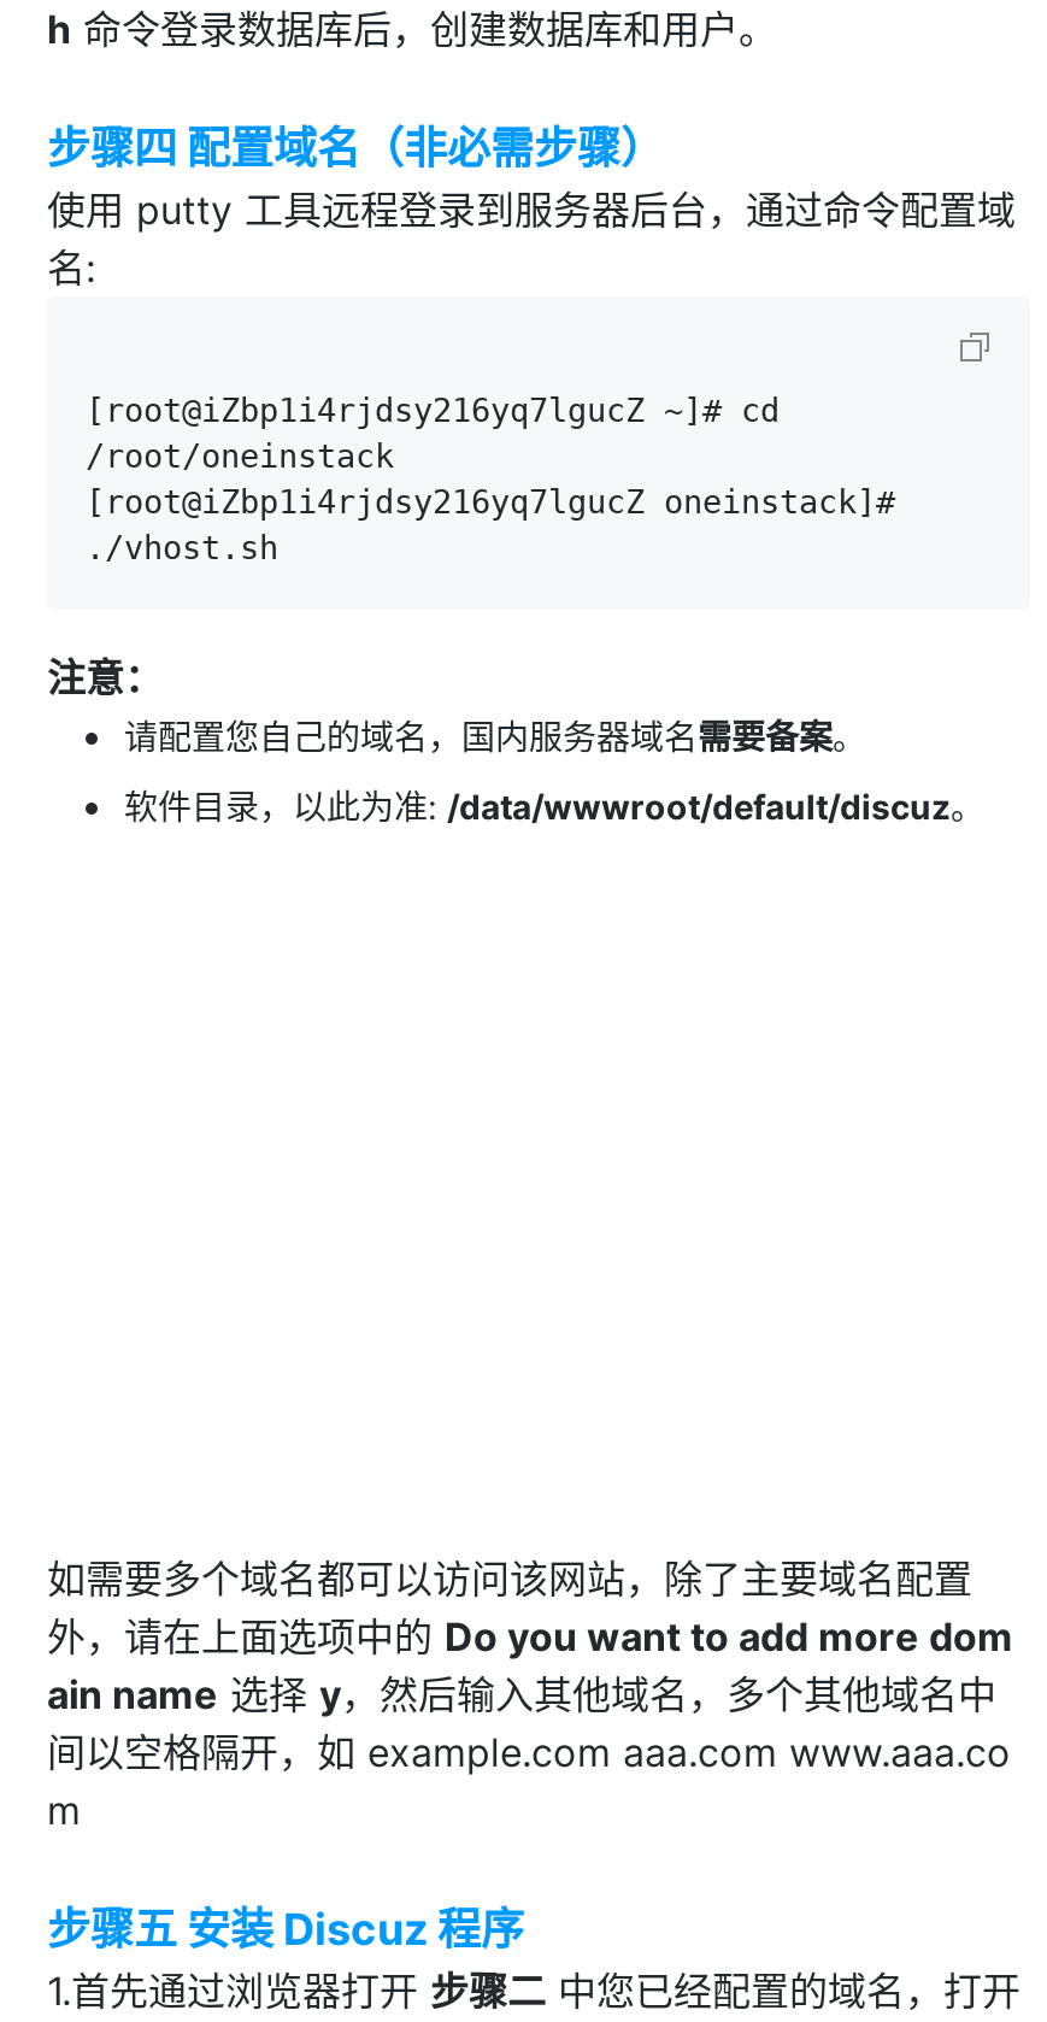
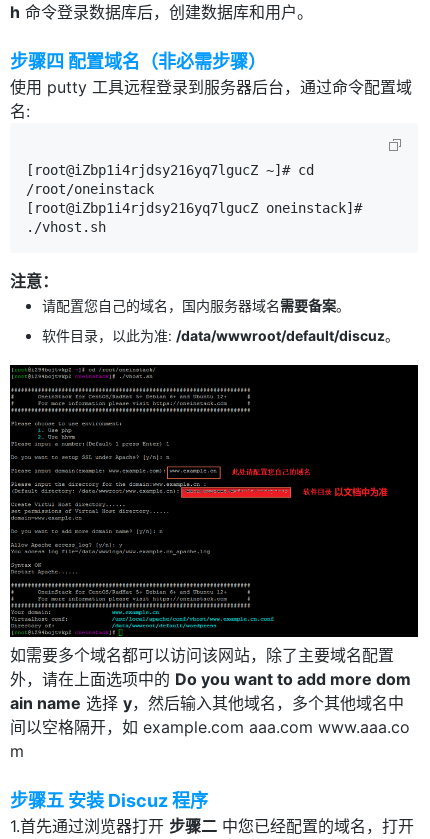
none -> [9,364,419,638] [image]

